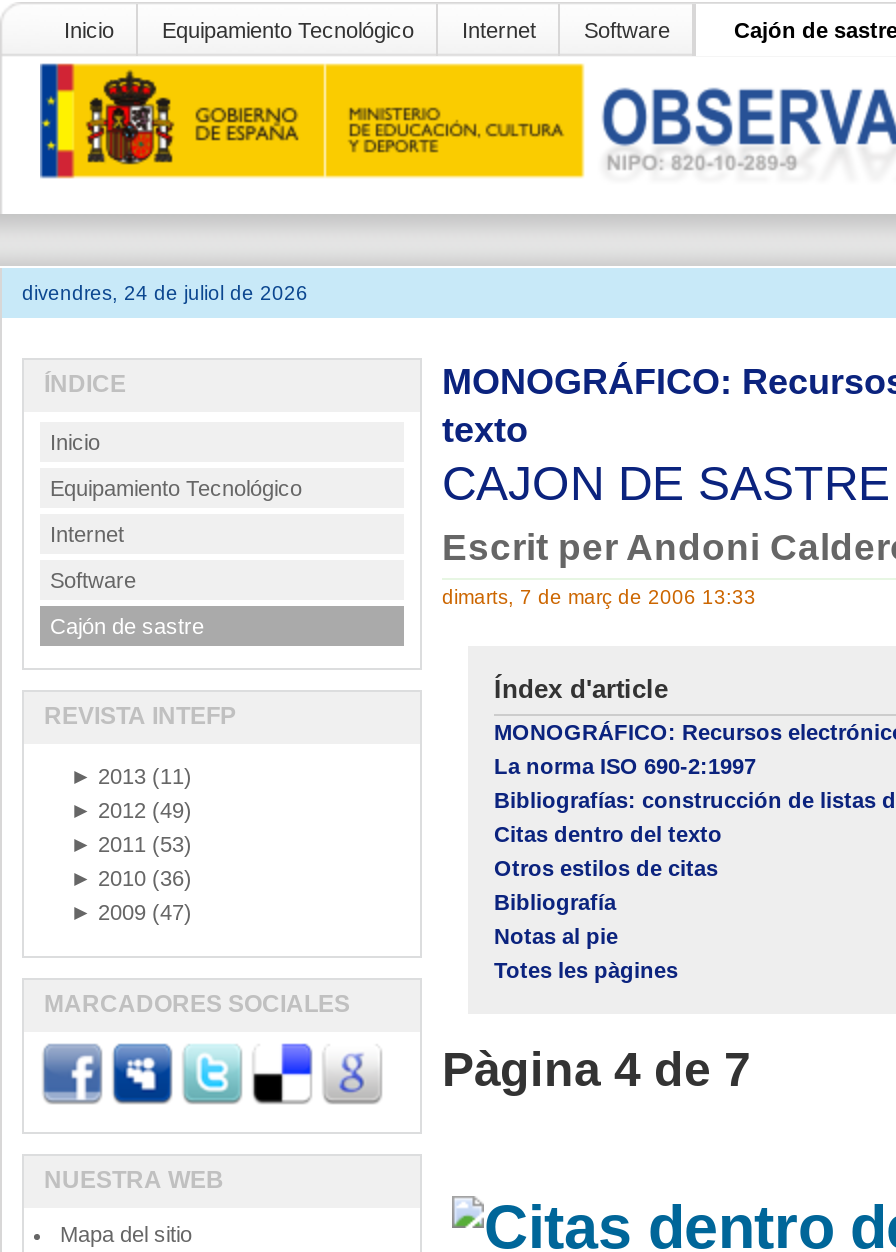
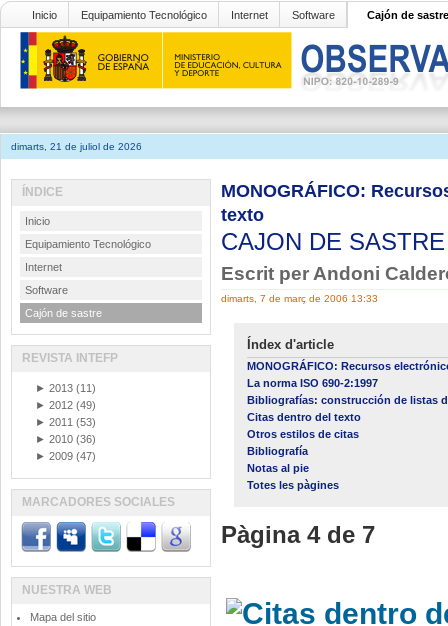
[22,282,308,304] divendres, 24 de juliol de 2026 -> [11,141,142,152] dimarts, 21 de juliol de 2026

